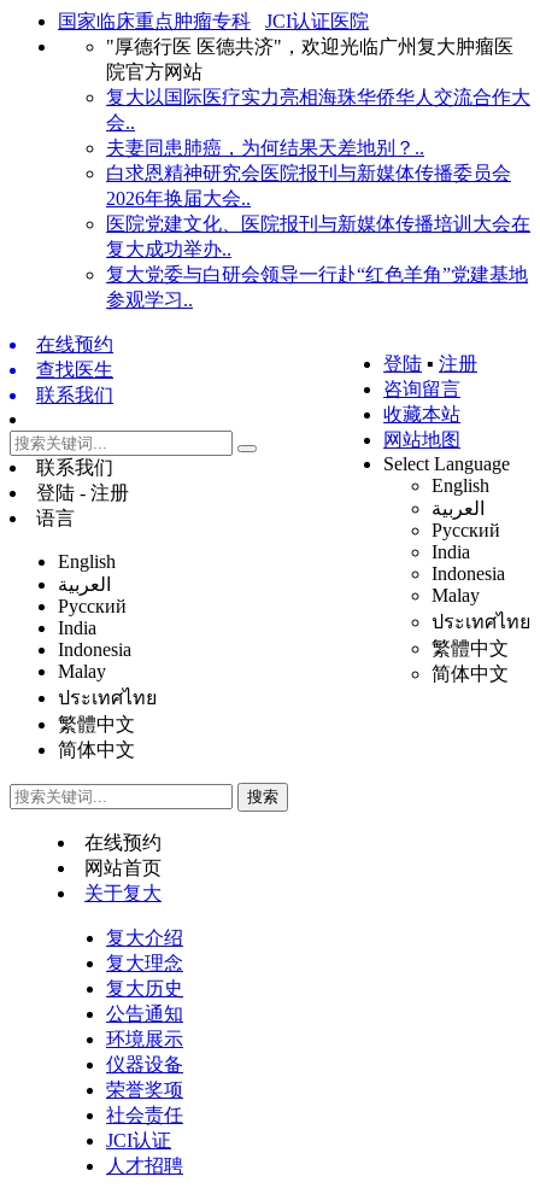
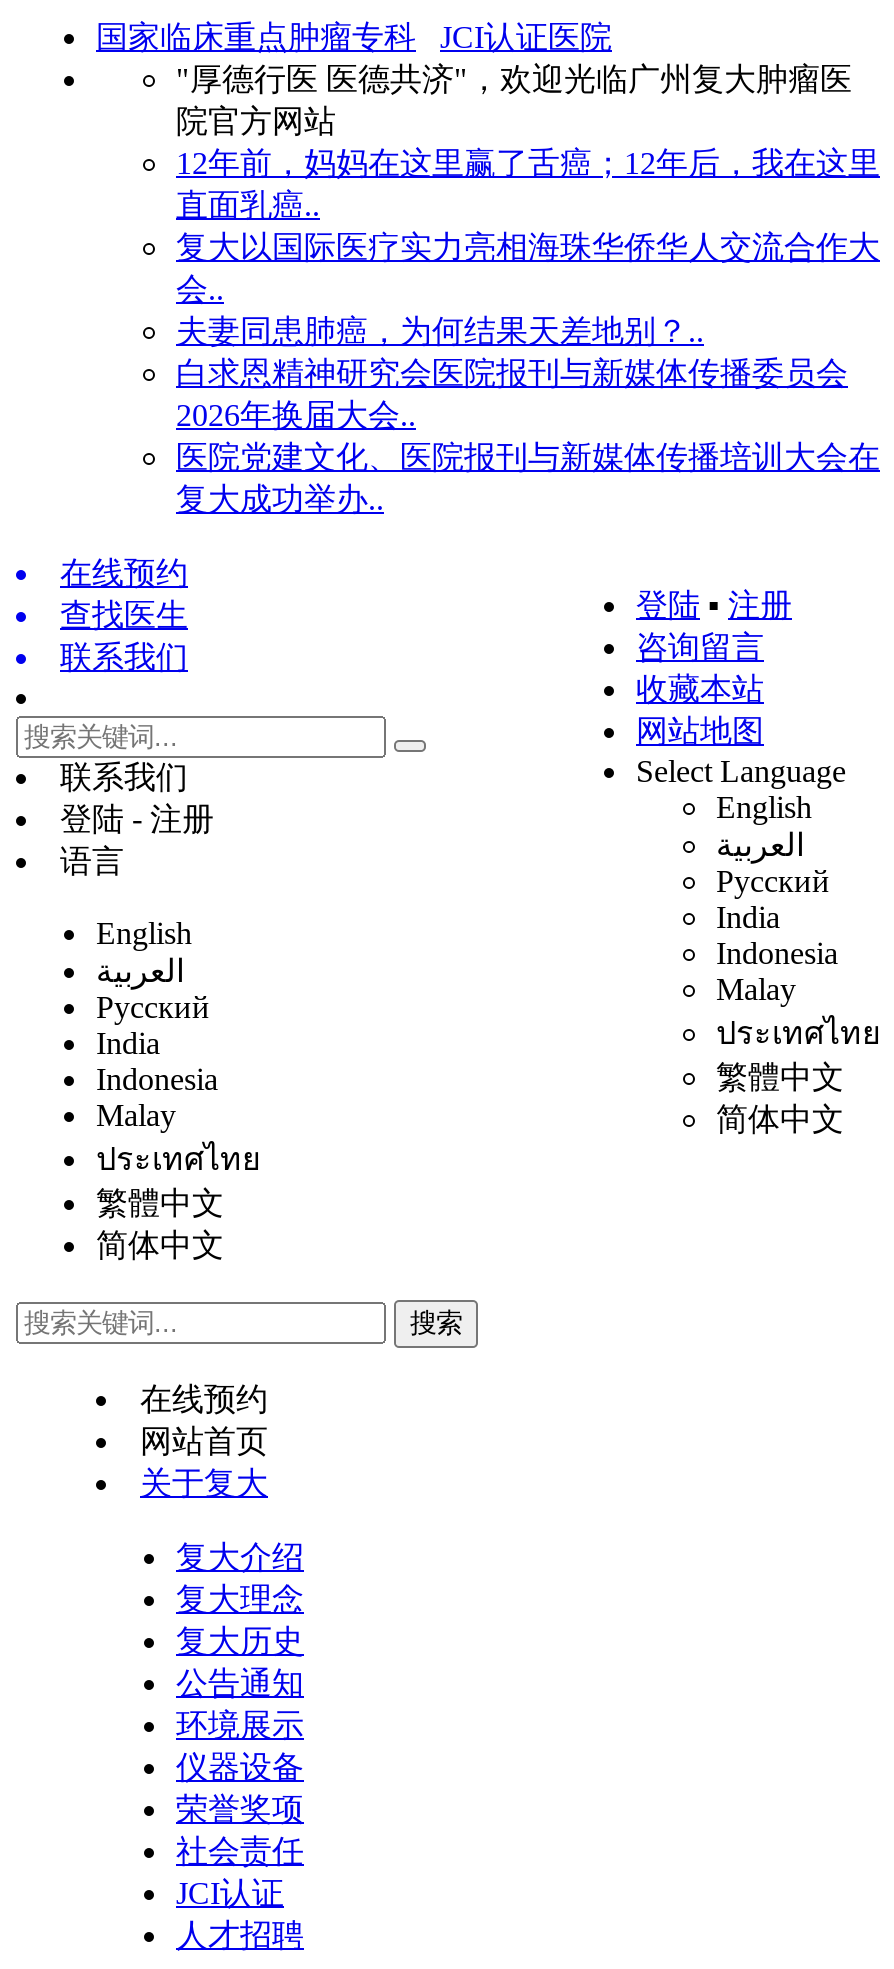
none -> [176,146,880,222] 12年前，妈妈在这里赢了舌癌；12年后，我在这里 | 直面乳癌..
moved [106,87,530,234] -> [176,230,880,474]: 复大以国际医疗实力亮相海珠华侨华人交流合作大 | 会.. | 白求恩精神研究会医院报刊与新媒体传播委员会 | 2026年换届大会.. | 医院党建文化、医院报刊与新媒体传播培训大会在
[106,264,528,310] 复大党委与白研会领导一行赴“红色羊角”党建基地 | 参观学习.. -> none

